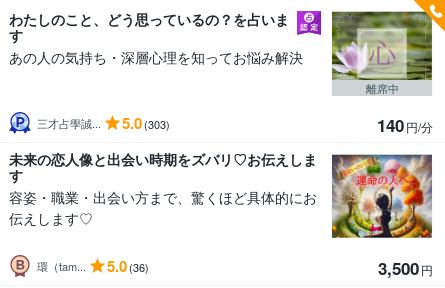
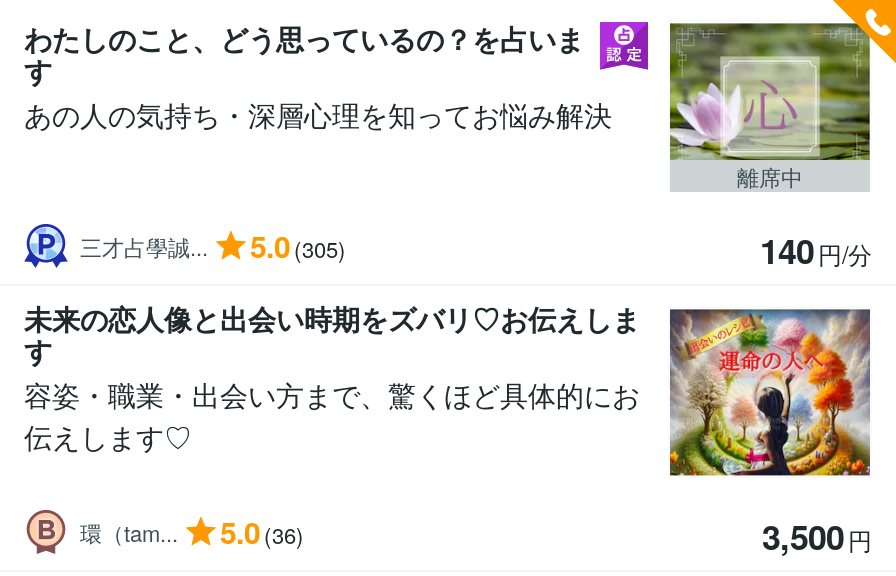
[37,112,170,134] 三才占學誠... 5.0 (303) -> [80,225,346,269] 三才占學誠... 5.0 (305)

